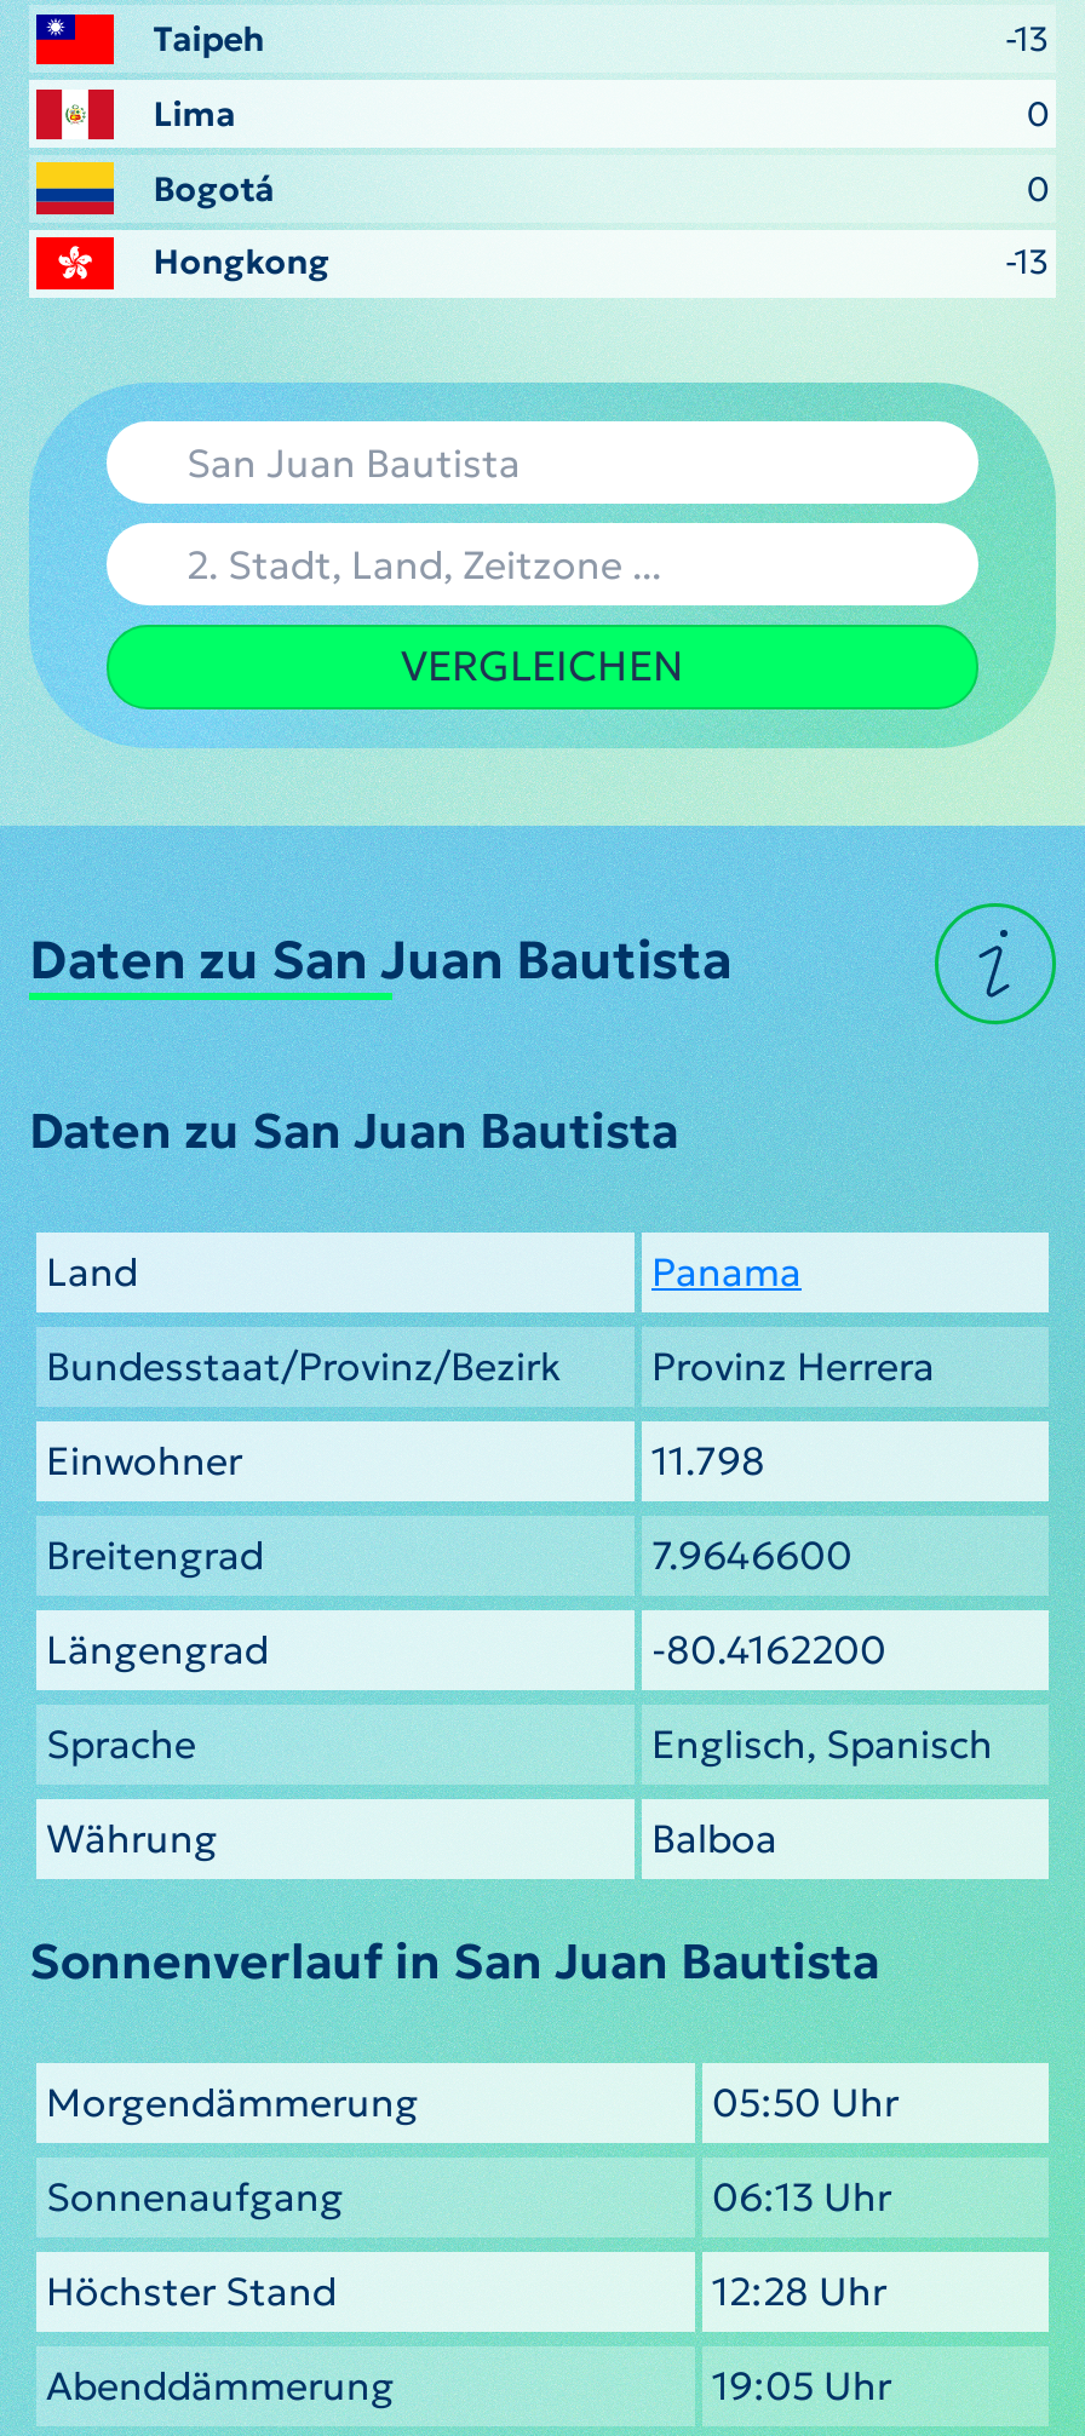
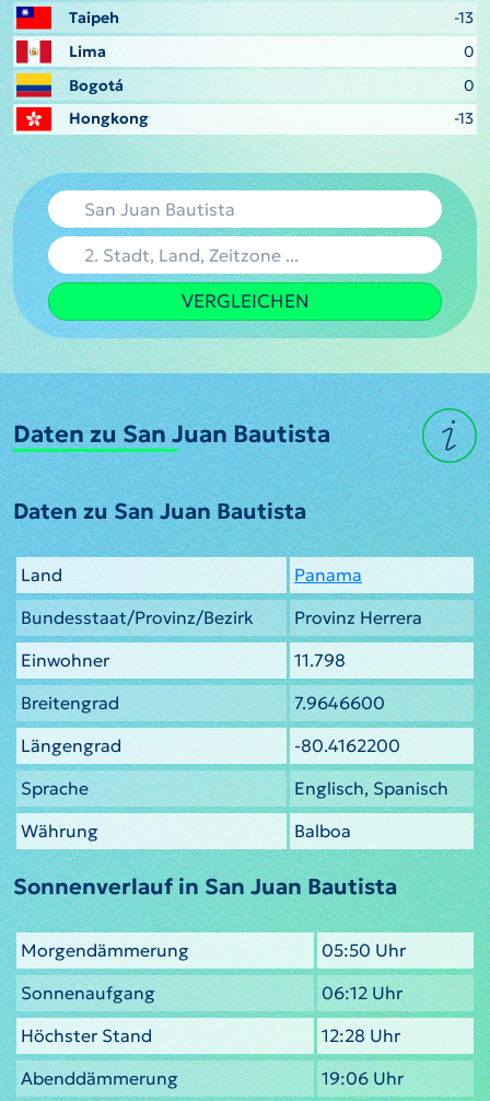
[712,2172,891,2220] 06:13 Uhr -> [322,982,402,1004] 06:12 Uhr
[712,2361,891,2409] 19:05 Uhr -> [322,1067,404,1089] 19:06 Uhr

